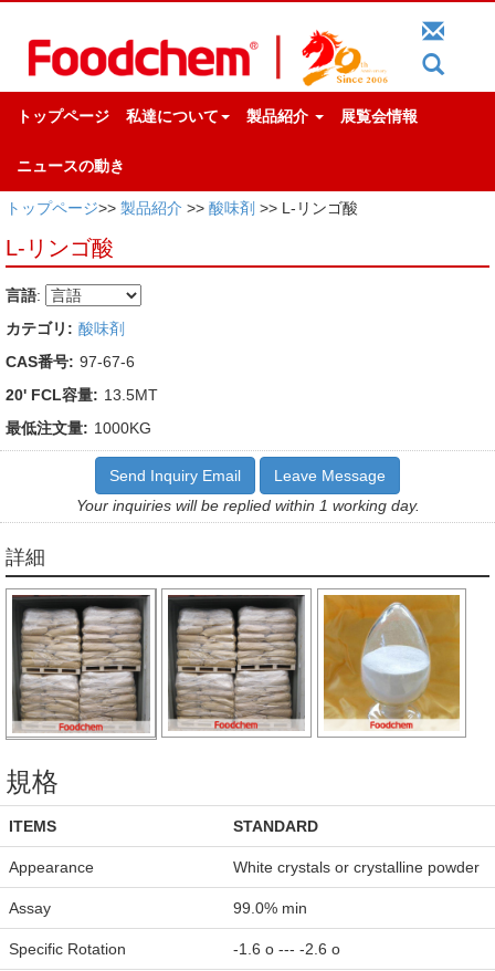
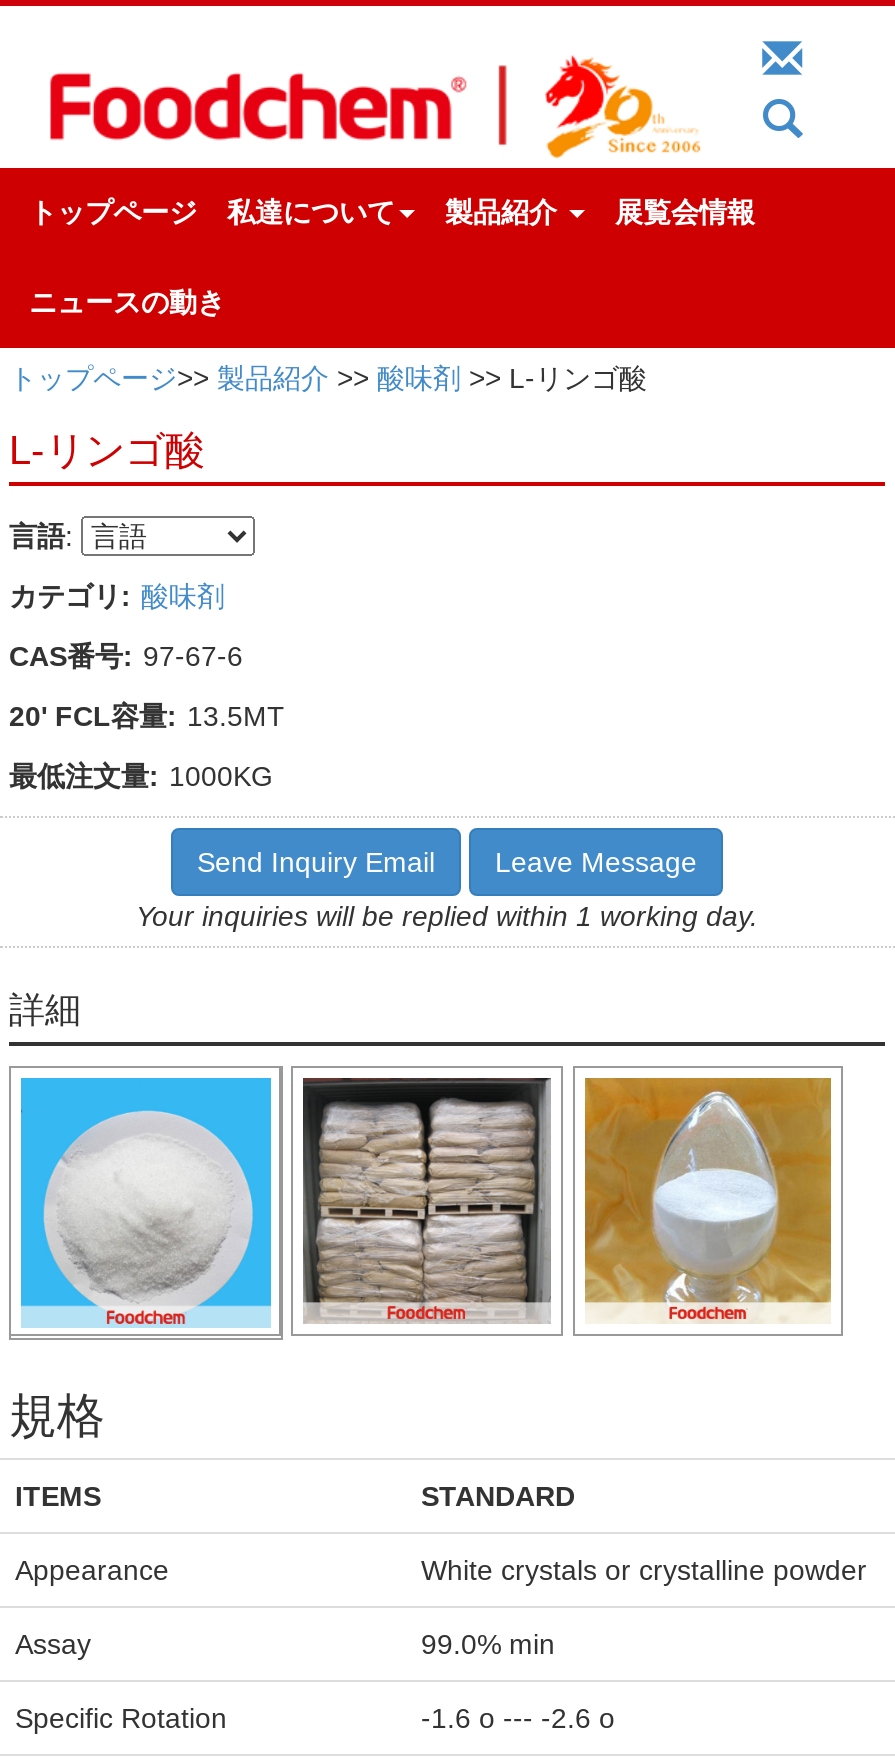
[11,594,150,733] [image] -> [19,1076,273,1328] [image]

